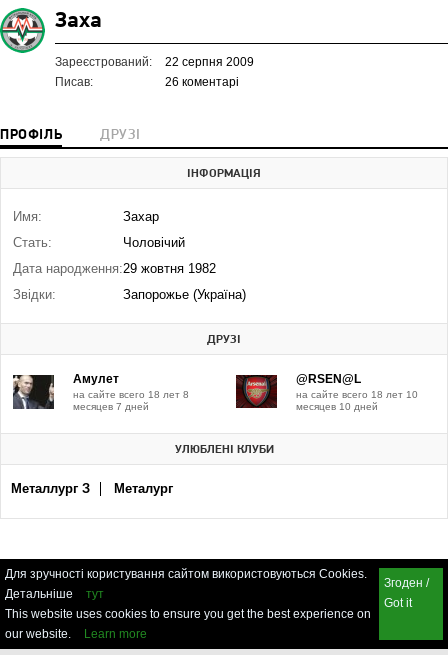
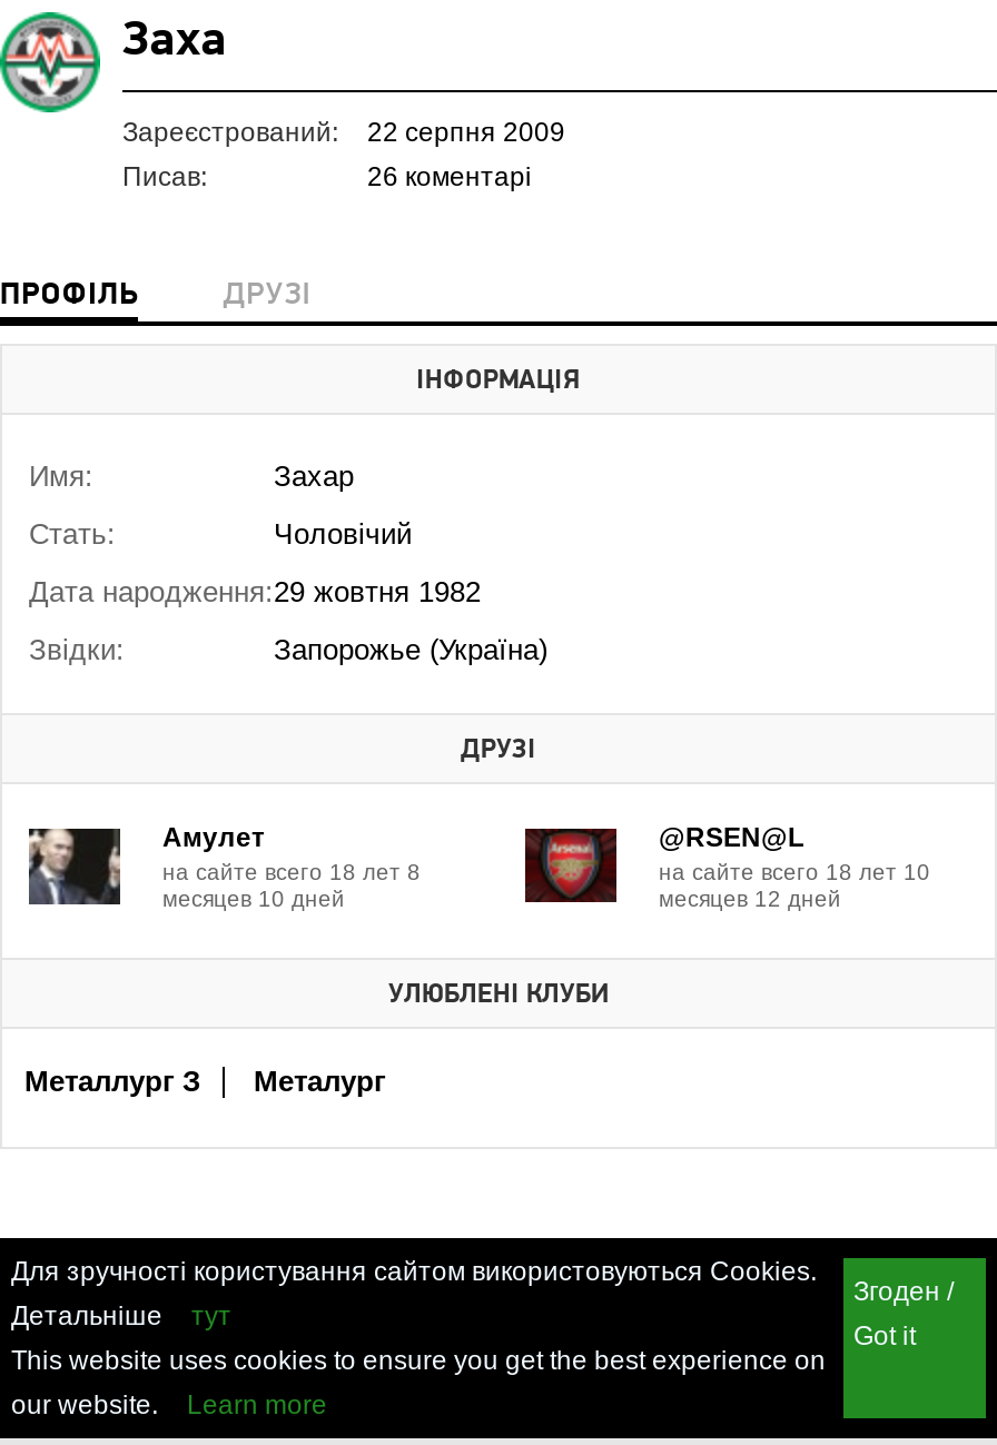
[73,401,149,412] месяцев 7 дней -> [162,887,345,911] месяцев 10 дней
[296,401,378,412] месяцев 10 дней -> [659,887,841,911] месяцев 12 дней

